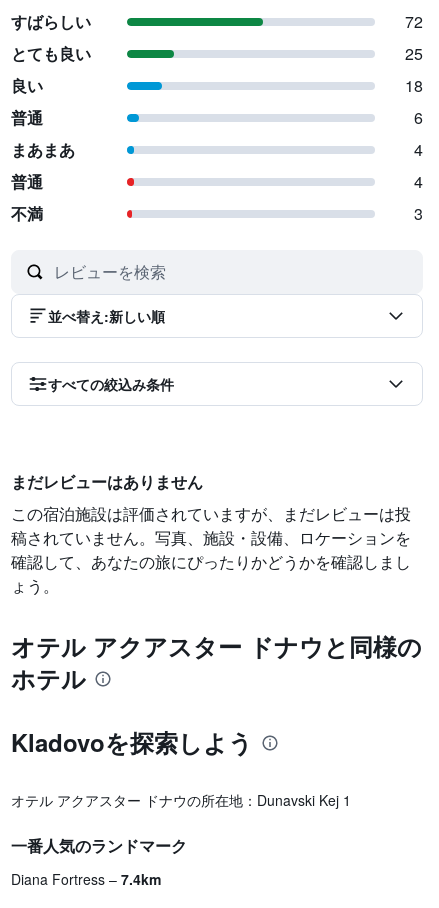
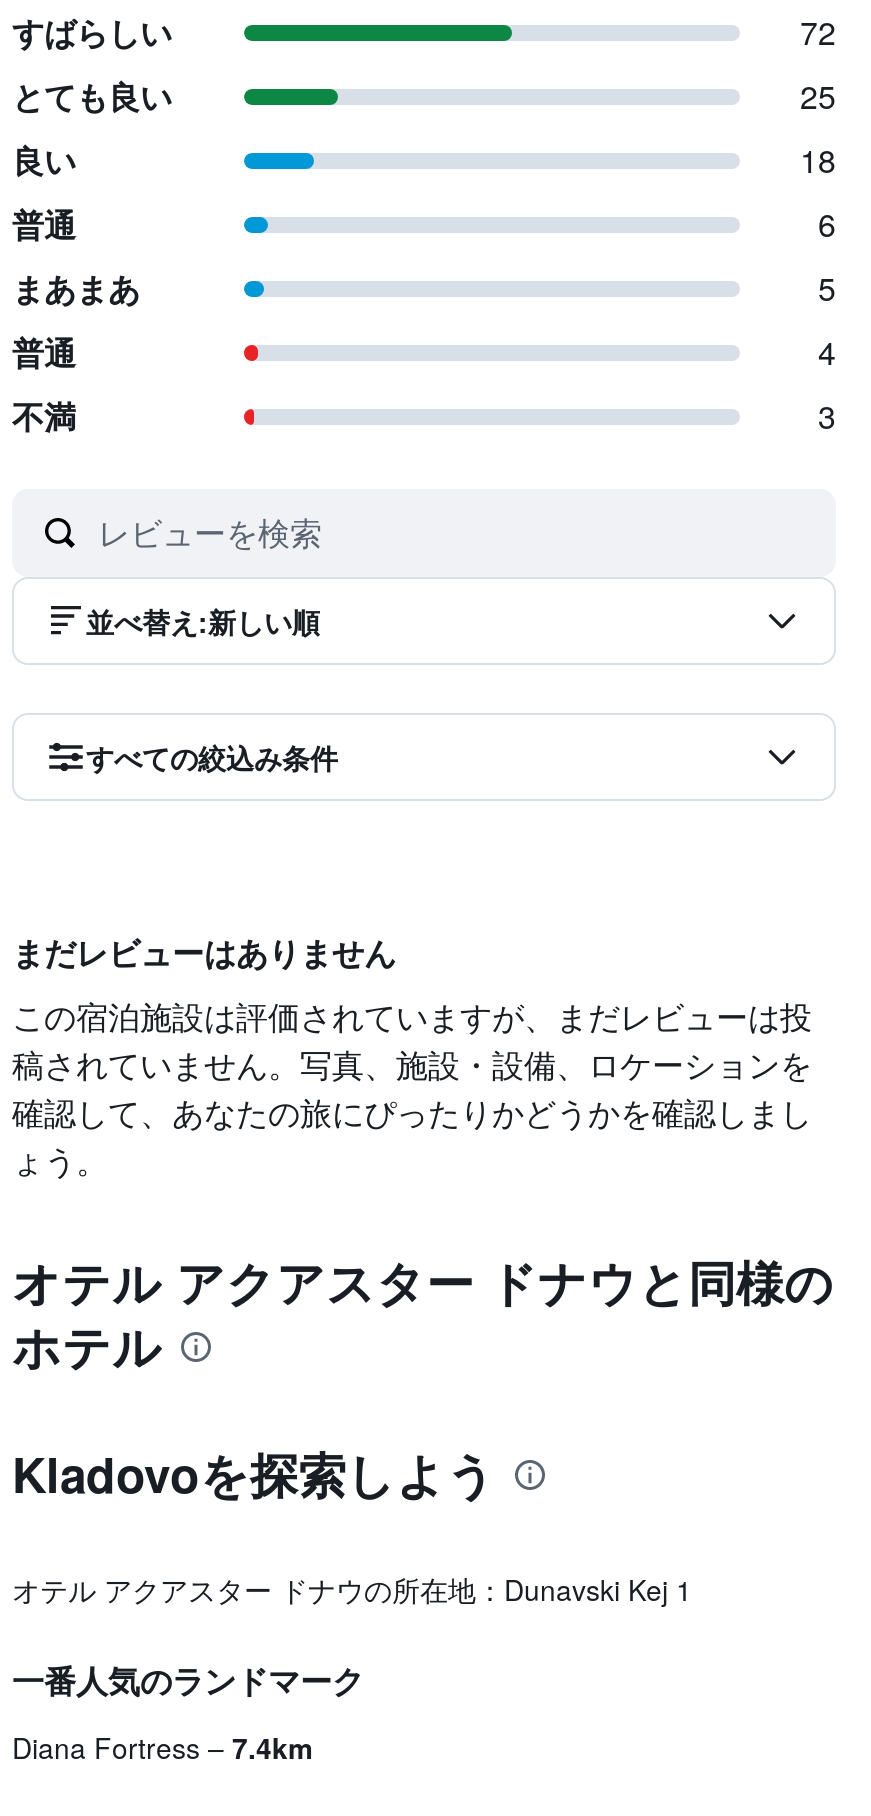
[414,138,423,161] 4 -> [818,265,836,311] 5

